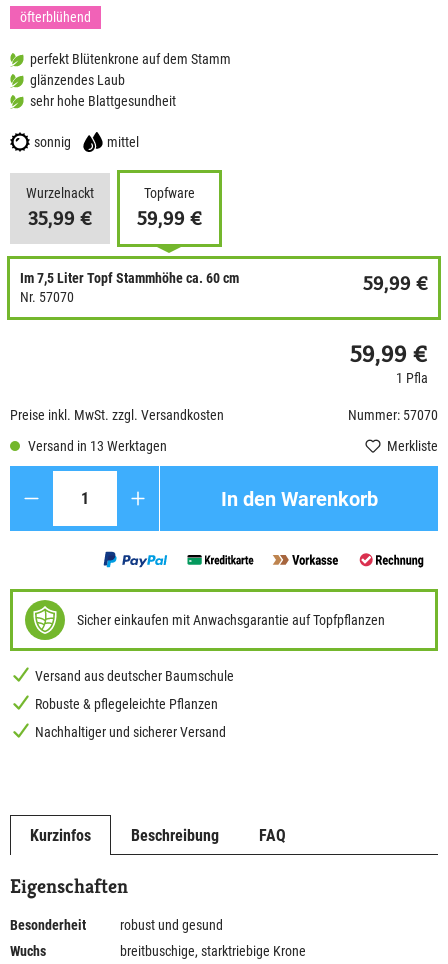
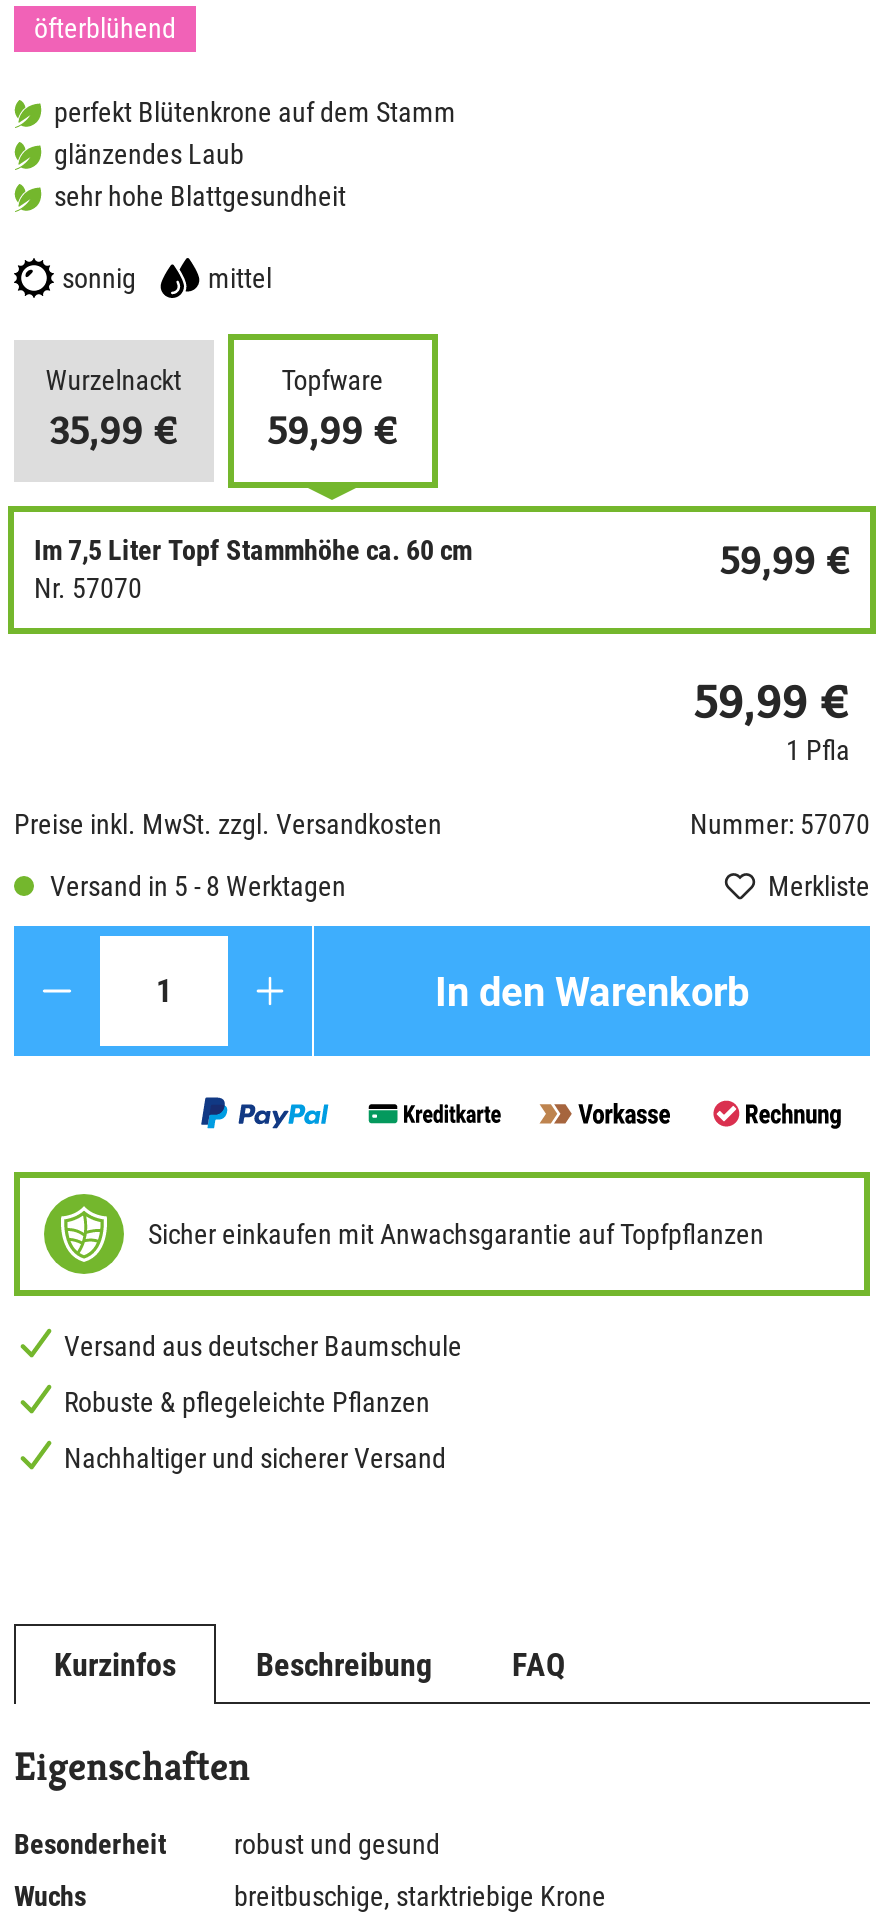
[25,437,167,453] Versand in 13 Werktagen -> [44,869,346,901] Versand in 5 - 8 Werktagen

